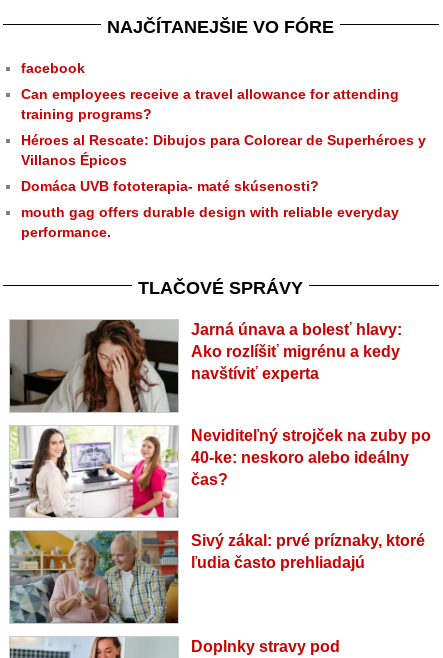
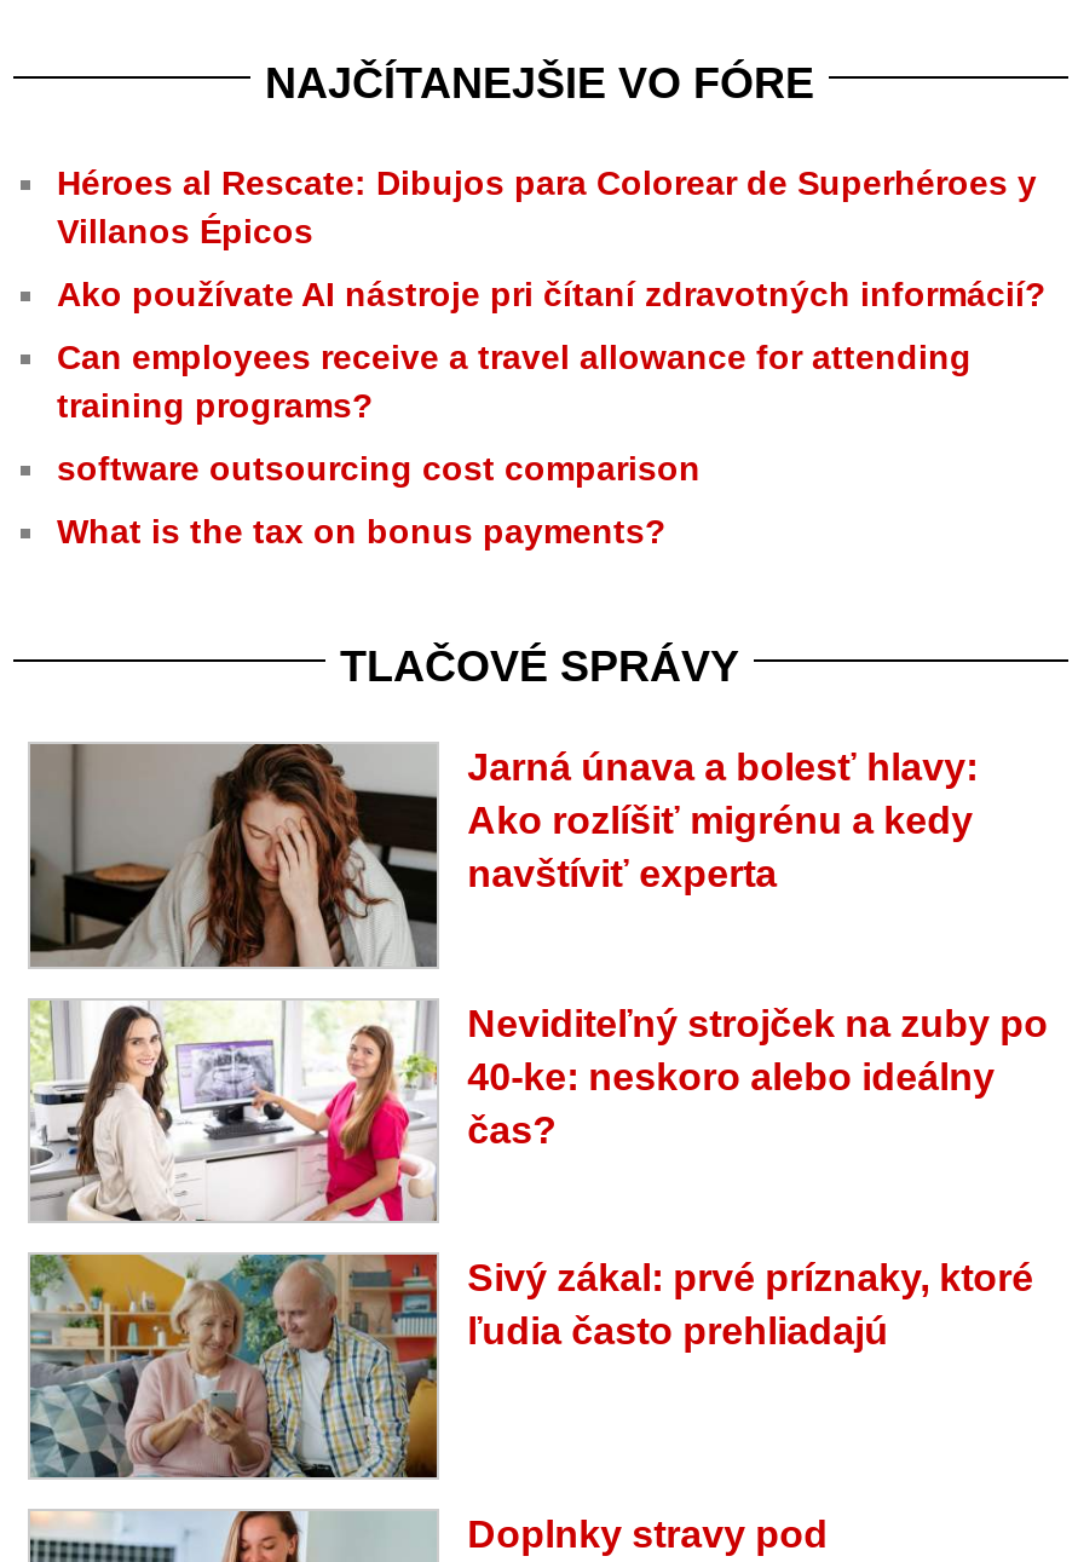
[21,60,85,76] facebook -> [57,274,1047,313] Ako používate AI nástroje pri čítaní zdravotných informácií?
moved [21,86,399,122] -> [57,337,972,424]: Can employees receive a travel allowance for attending | training programs?
moved [21,132,426,168] -> [57,163,1037,250]: Héroes al Rescate: Dibujos para Colorear de Superhéroes y | Villanos Épicos
[21,178,399,240] Domáca UVB fototerapia- maté skúsenosti? | mouth gag offers durable design with reliable everyday | performance. -> [57,449,701,550] software outsourcing cost comparison | What is the tax on bonus payments?

